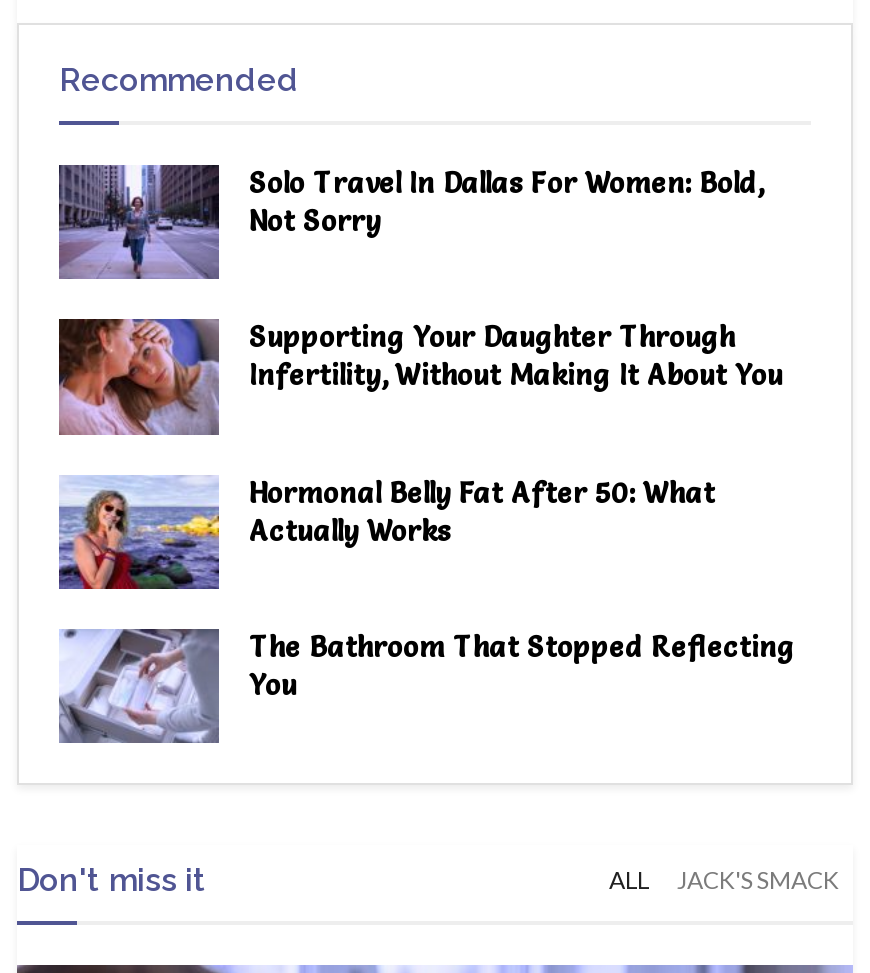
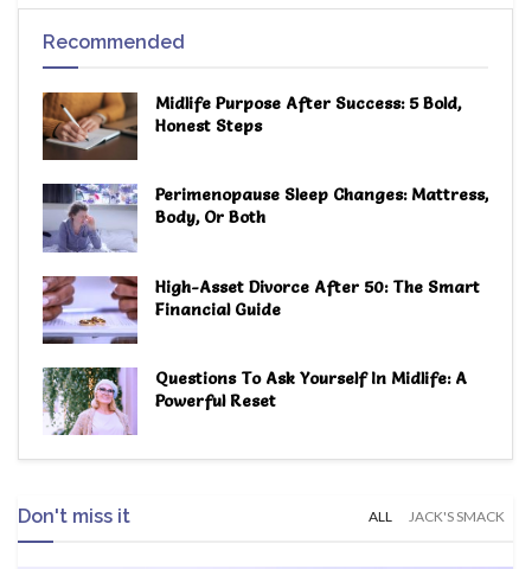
[57,163,763,281] [image] | Solo Travel In Dallas For Women: Bold, | Not Sorry -> [41,91,461,161] [image] | Midlife Purpose After Success: 5 Bold, | Honest Steps
[57,317,783,437] [image] | Supporting Your Daughter Through | Infertility, Without Making It About You -> [41,183,488,254] [image] | Perimenopause Sleep Changes: Mattress, | Body, Or Both
[57,474,715,591] [image] | Hormonal Belly Fat After 50: What | Actually Works -> [41,275,480,345] [image] | High-Asset Divorce After 50: The Smart | Financial Guide
[57,627,795,745] [image] | The Bathroom That Stopped Reflecting | You -> [41,366,467,435] [image] | Questions To Ask Yourself In Midlife: A | Powerful Reset

